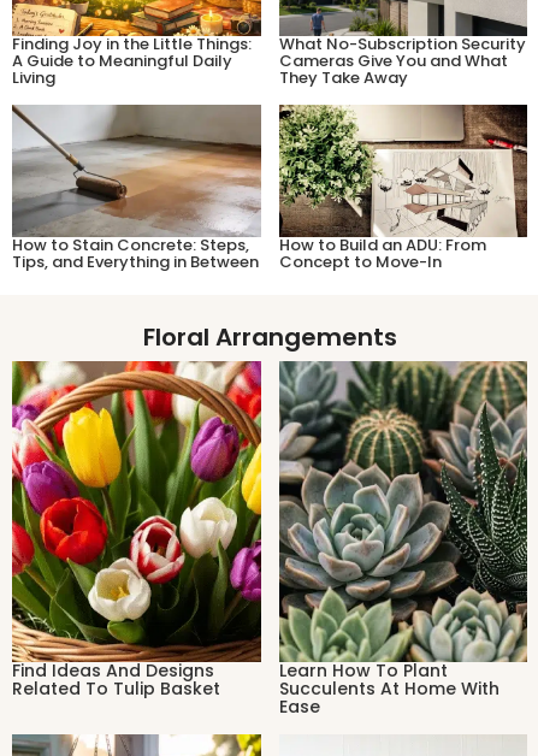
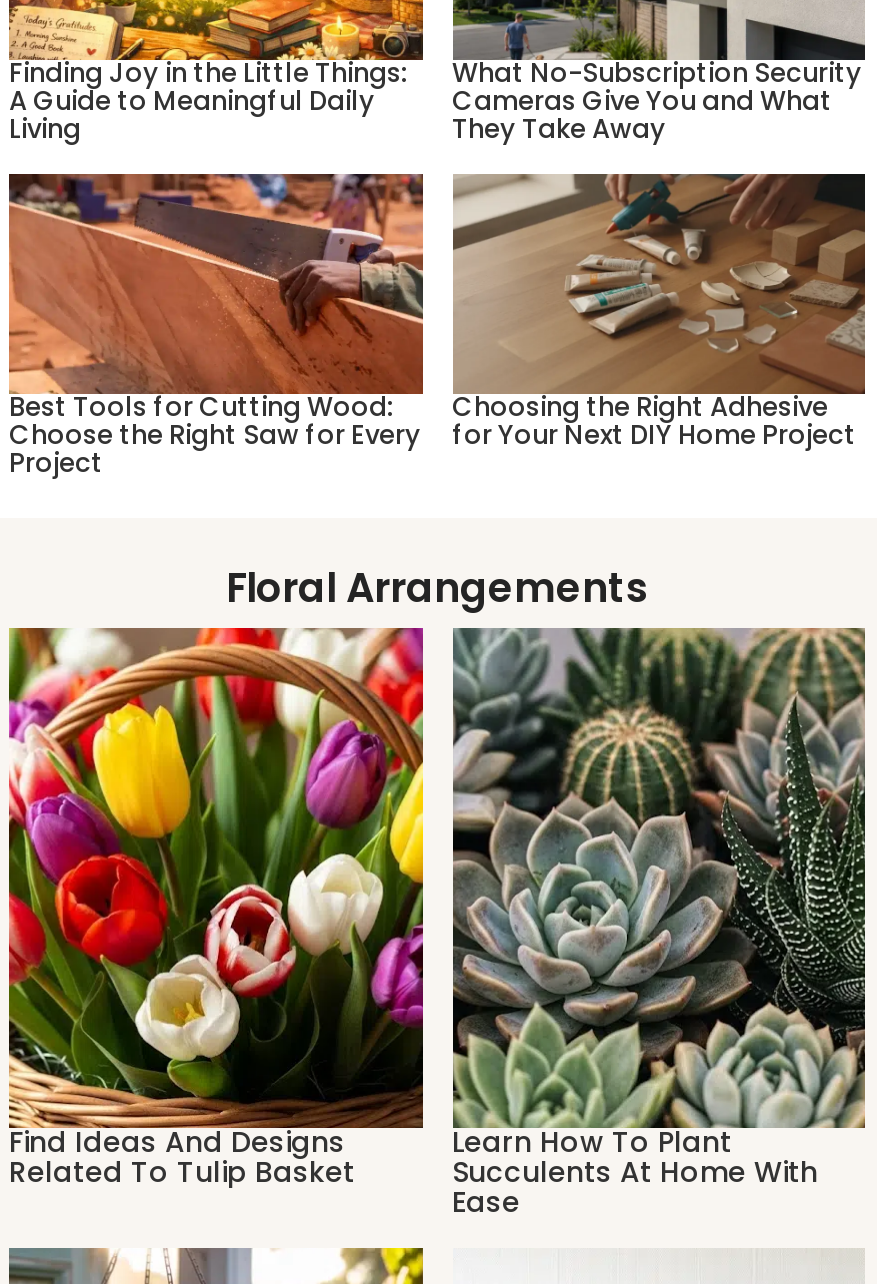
[11,105,261,273] [image] | How to Stain Concrete: Steps, | Tips, and Everything in Between -> [9,172,423,482] [image] | Best Tools for Cutting Wood: | Choose the Right Saw for Every | Project
[279,105,527,273] [image] | How to Build an ADU: From | Concept to Move-In -> [452,174,865,454] [image] | Choosing the Right Adhesive | for Your Next DIY Home Project

